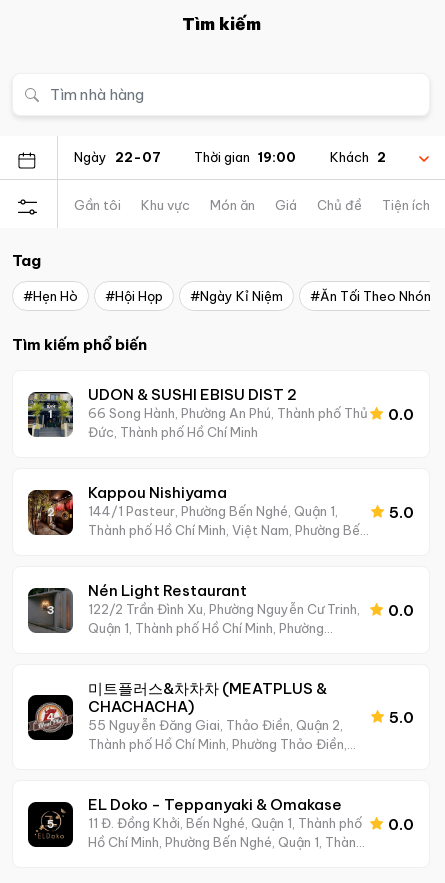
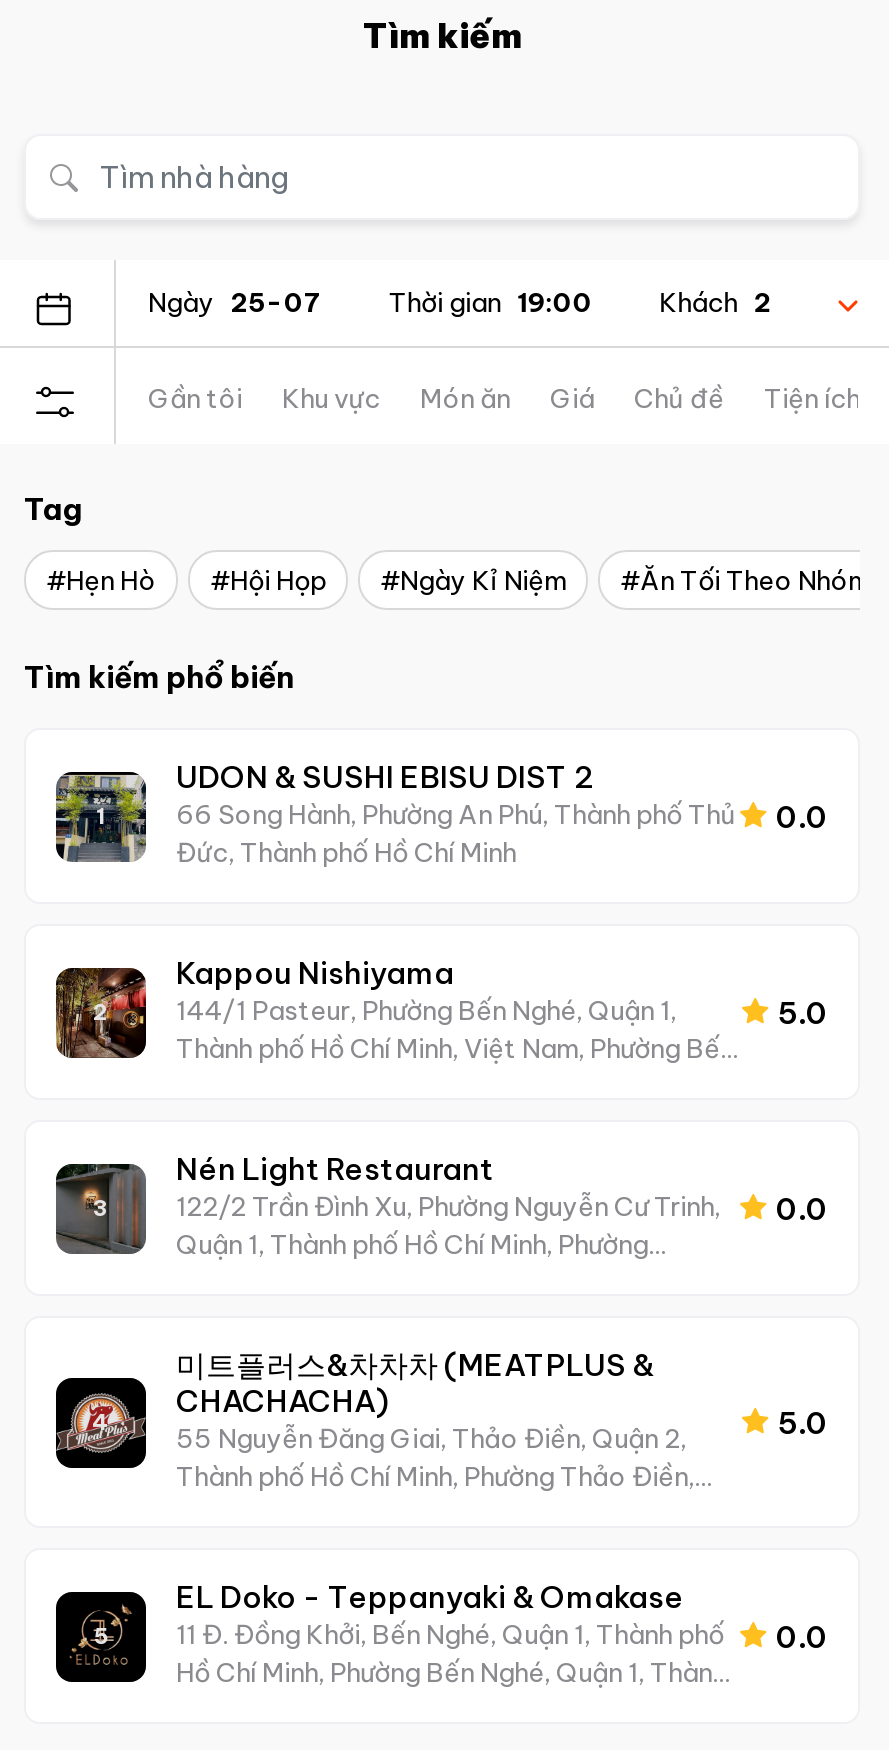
[74,149,161,165] Ngày 22-07 -> [148,286,322,318] Ngày 25-07

